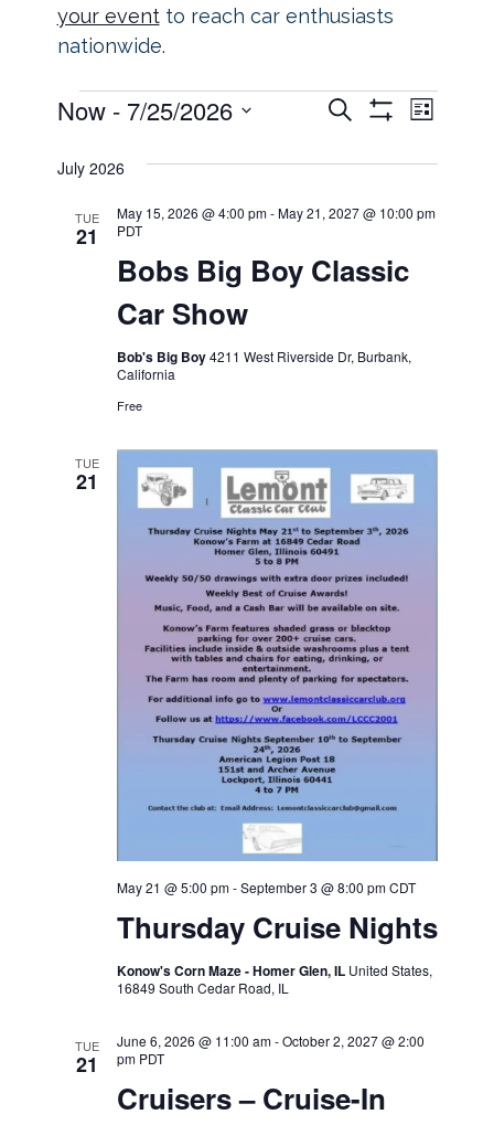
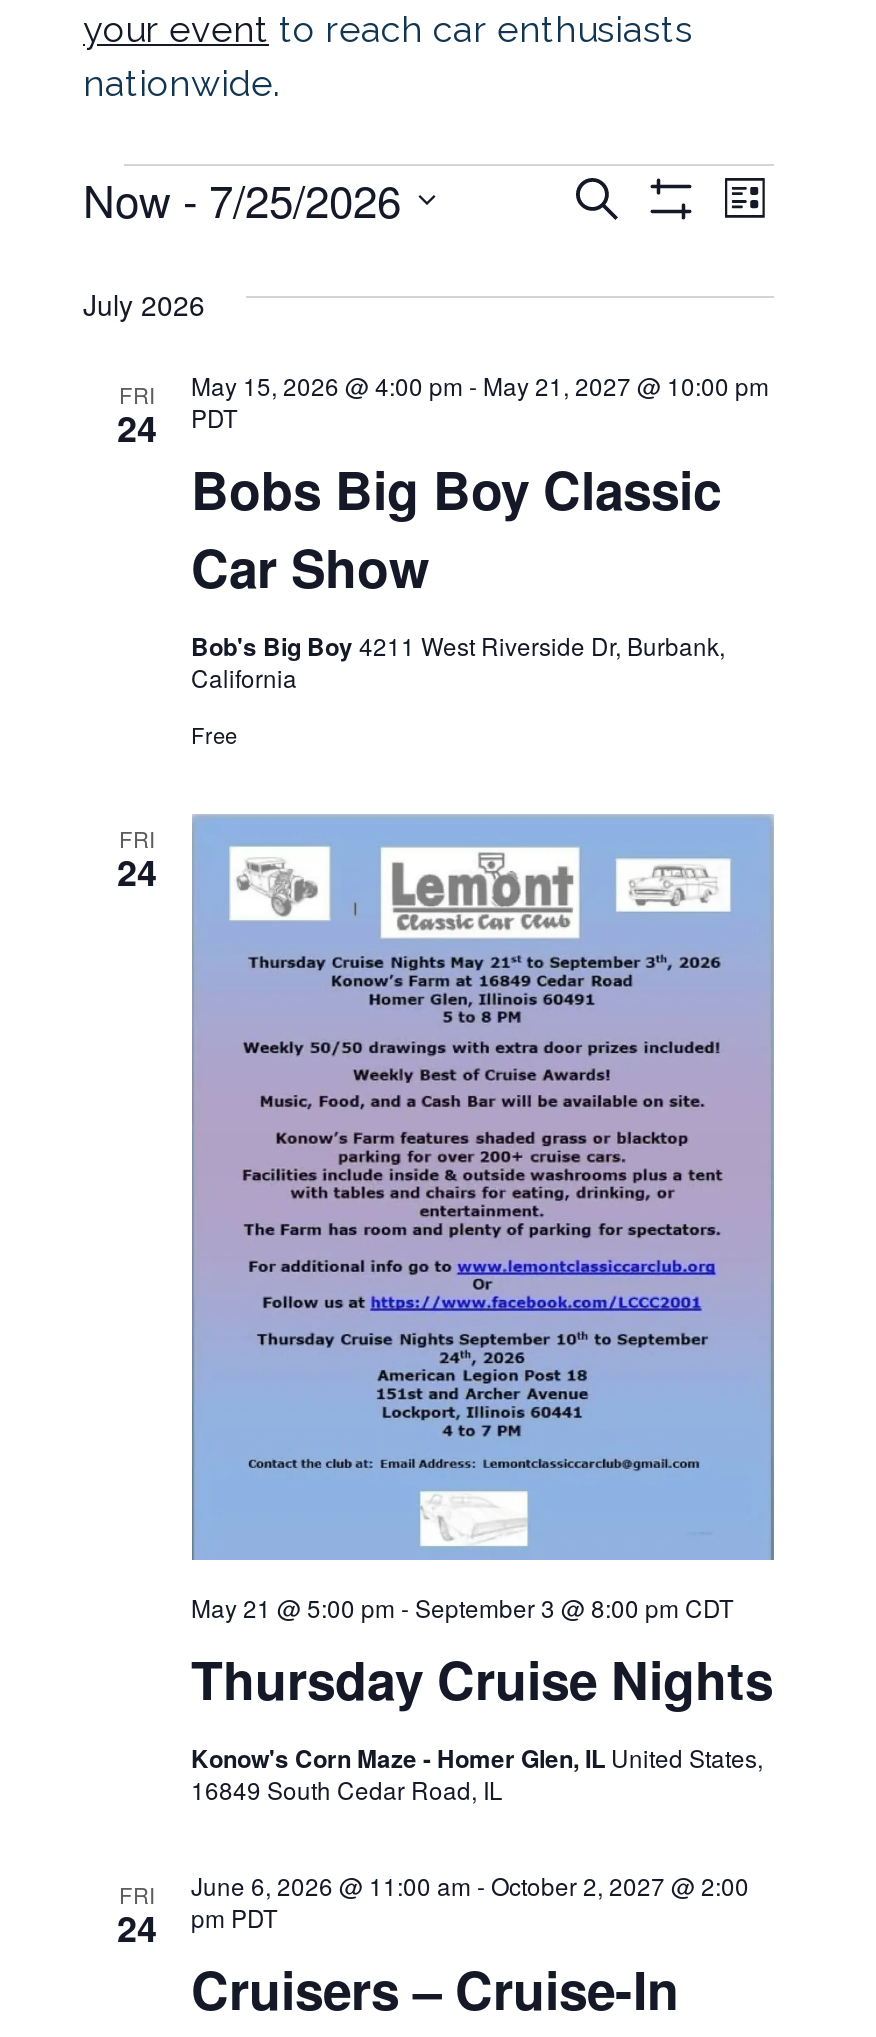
[74,209,99,251] TUE | 21 -> [117,378,157,454] FRI | 24
[74,454,99,496] TUE | 21 -> [117,822,157,898] FRI | 24
[74,1036,99,1078] TUE | 21 -> [117,1877,157,1953] FRI | 24

